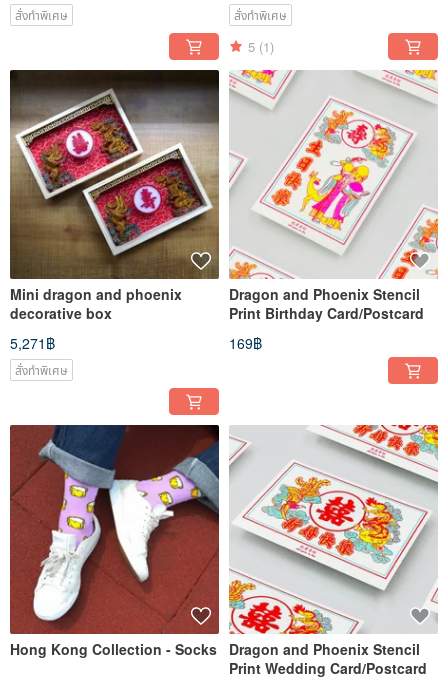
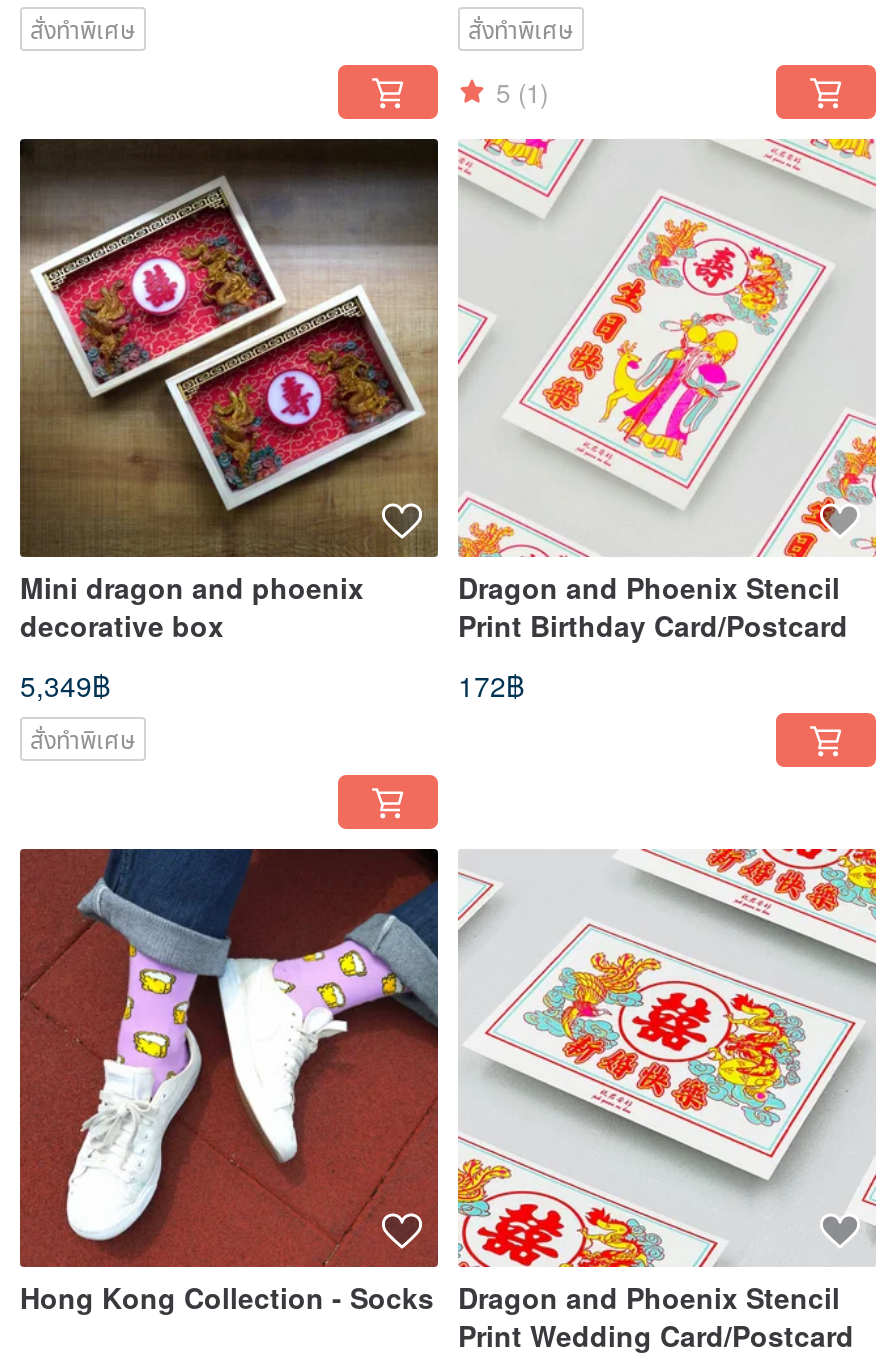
[10,333,55,353] 5,271฿ -> [20,665,110,705] 5,349฿
[229,333,262,353] 169฿ -> [458,665,524,705] 172฿

